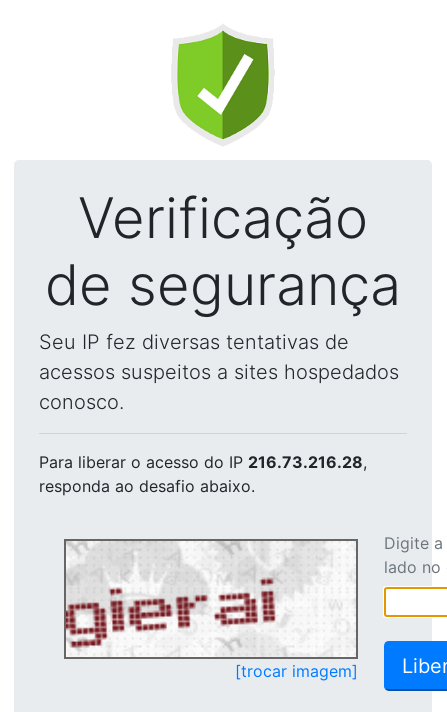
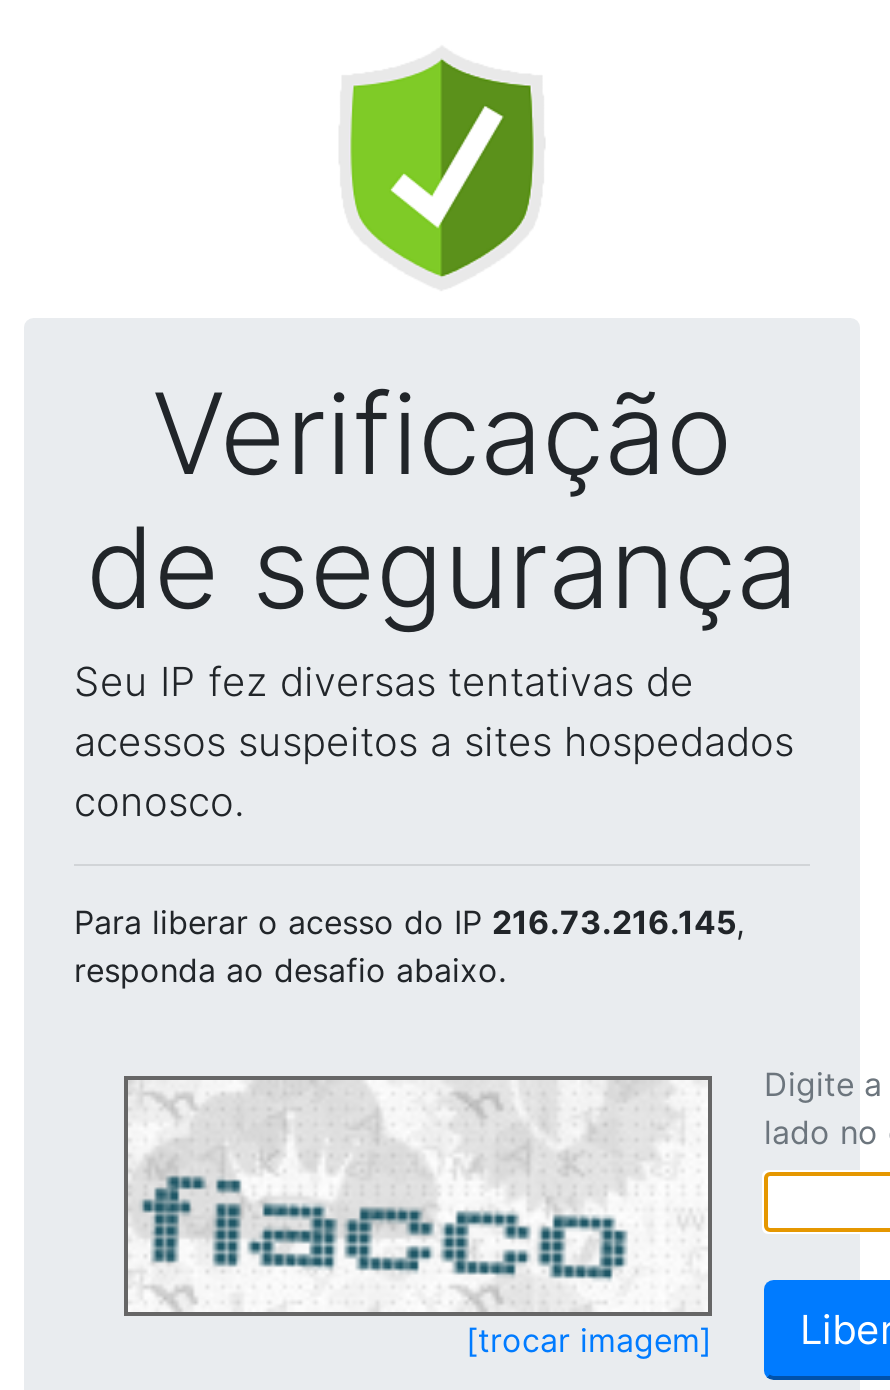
[39,452,367,472] Para liberar o acesso do IP 216.73.216.28, -> [74,902,744,942] Para liberar o acesso do IP 216.73.216.145,
[65,543,315,655] [image] -> [128,1082,638,1308] [image]

